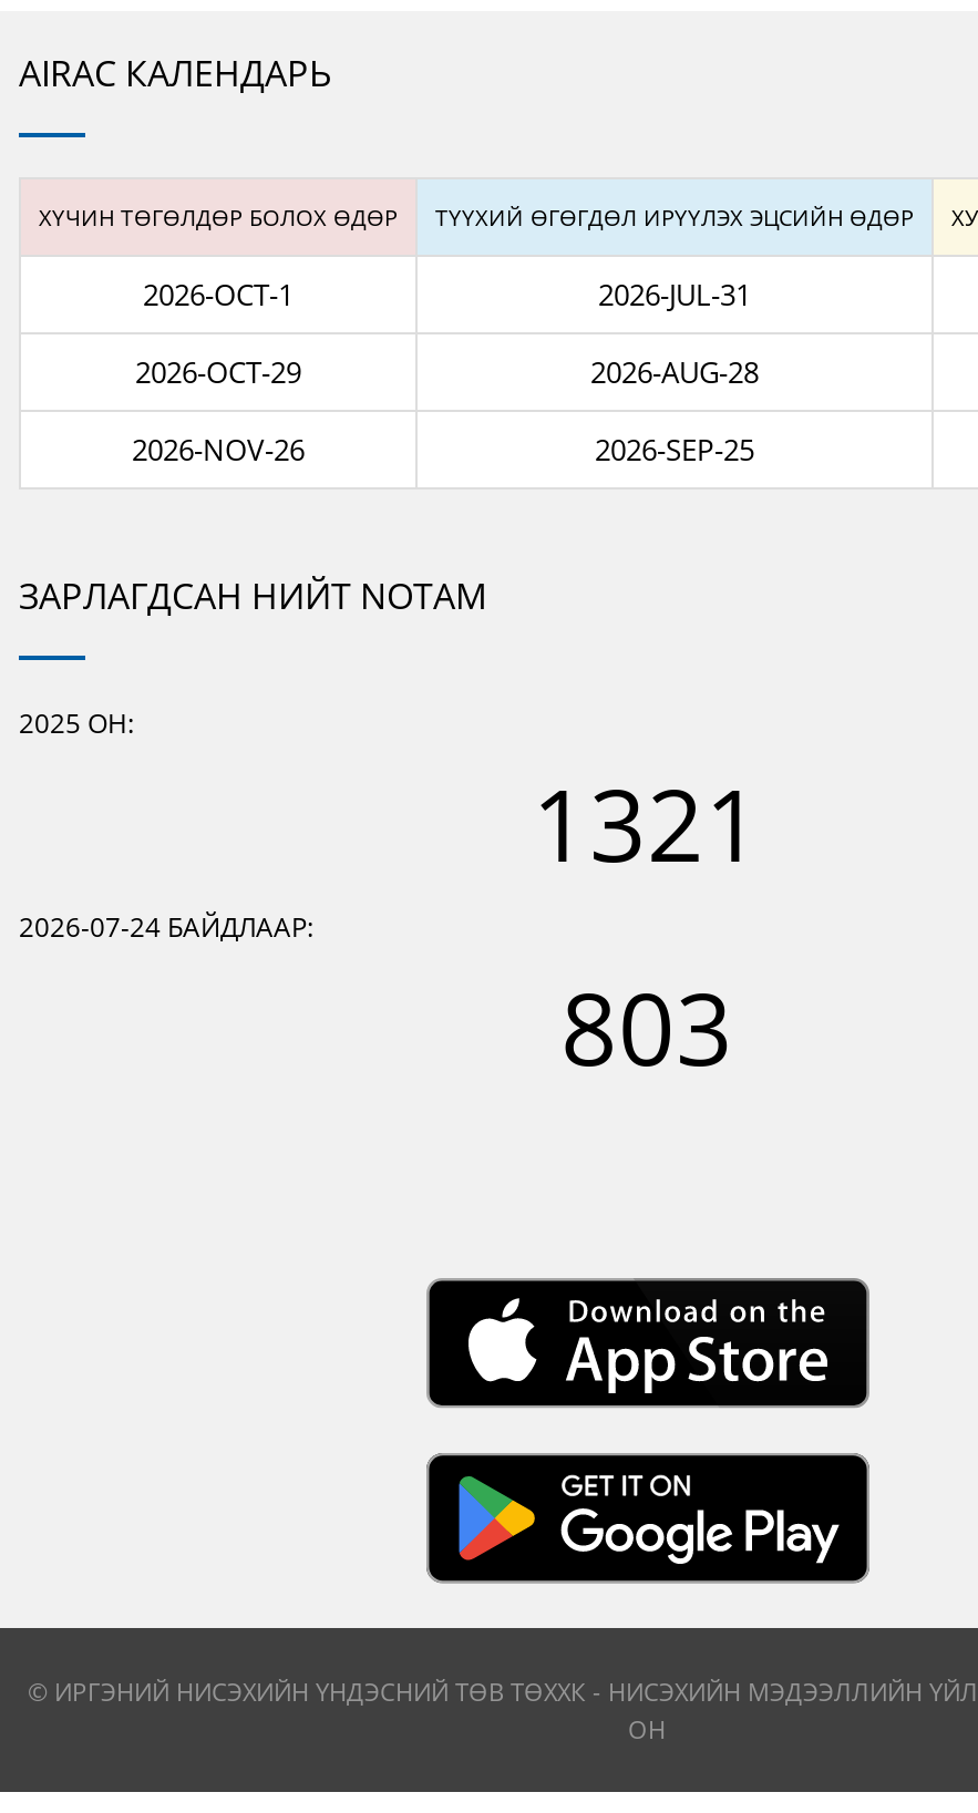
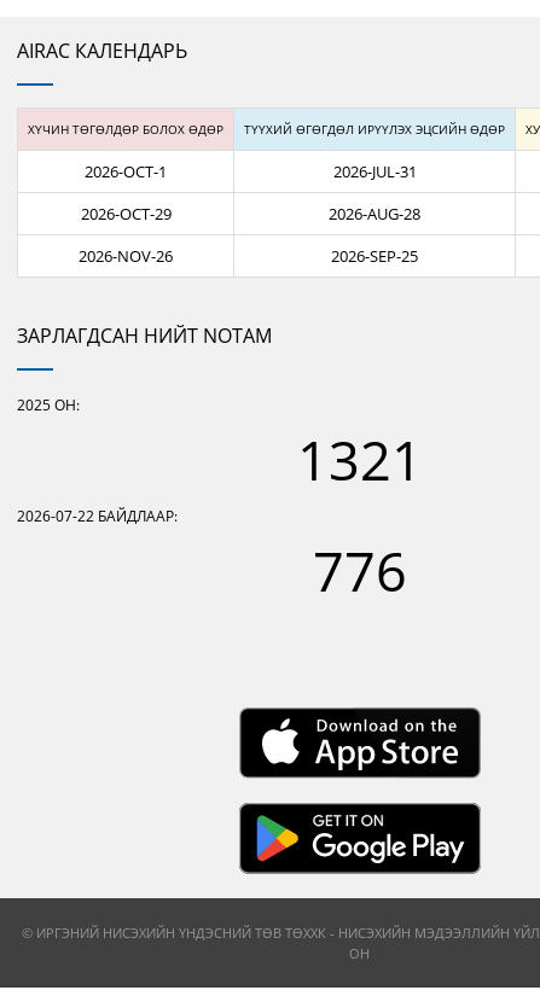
[19,908,313,946] 2026-07-24 БАЙДЛААР: -> [17,506,178,526] 2026-07-22 БАЙДЛААР:
[560,959,733,1094] 803 -> [312,534,407,607] 776

